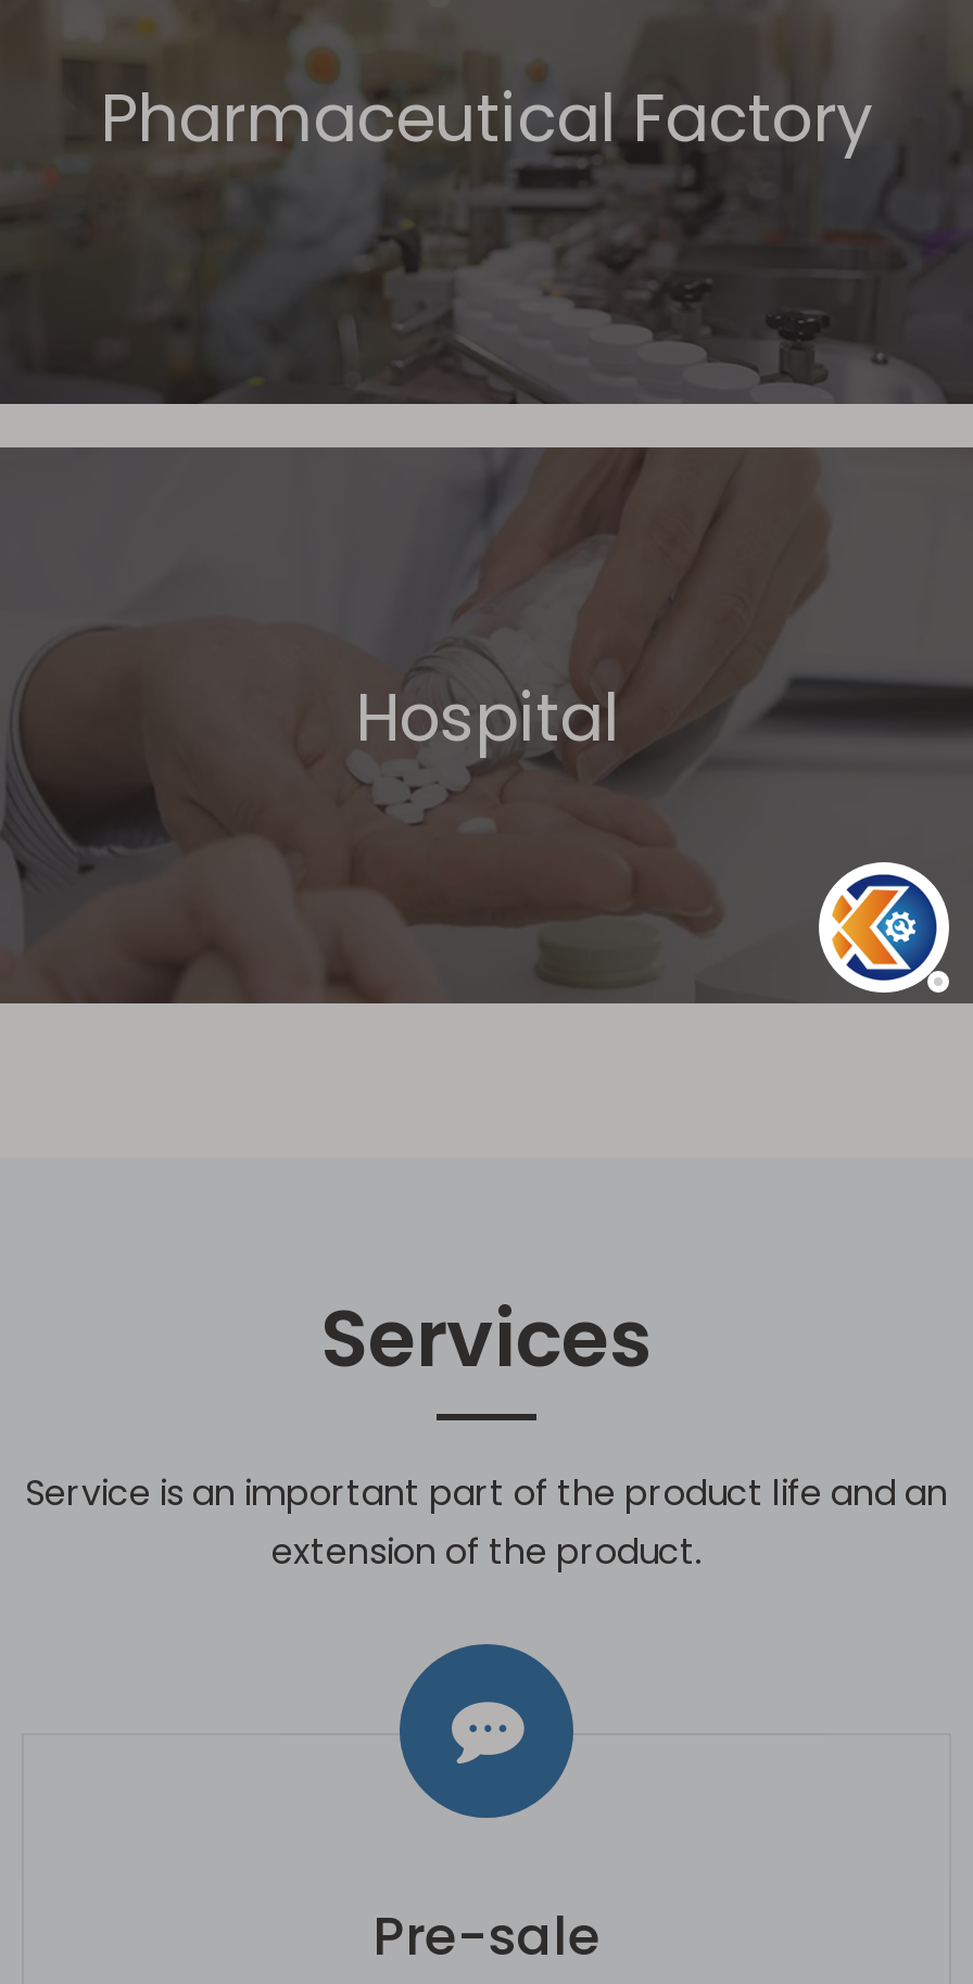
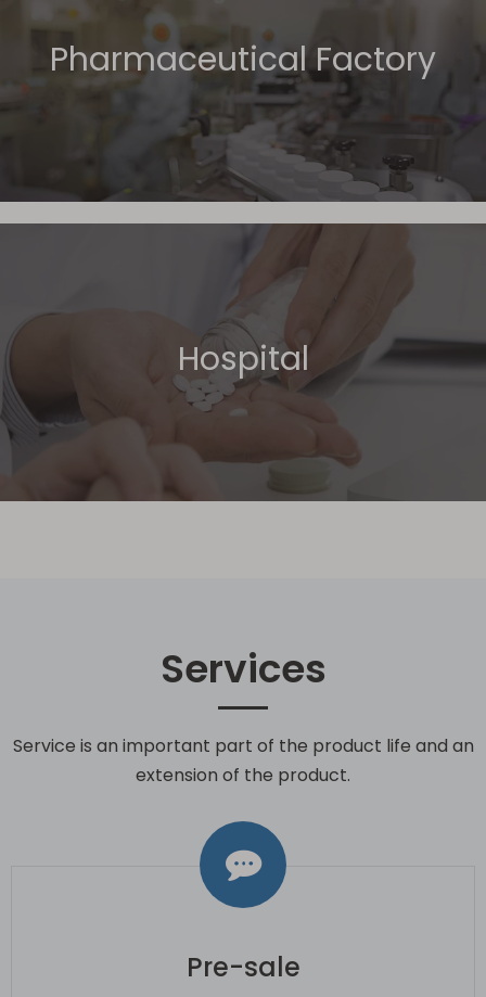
[817,860,951,995] [image] -> none

